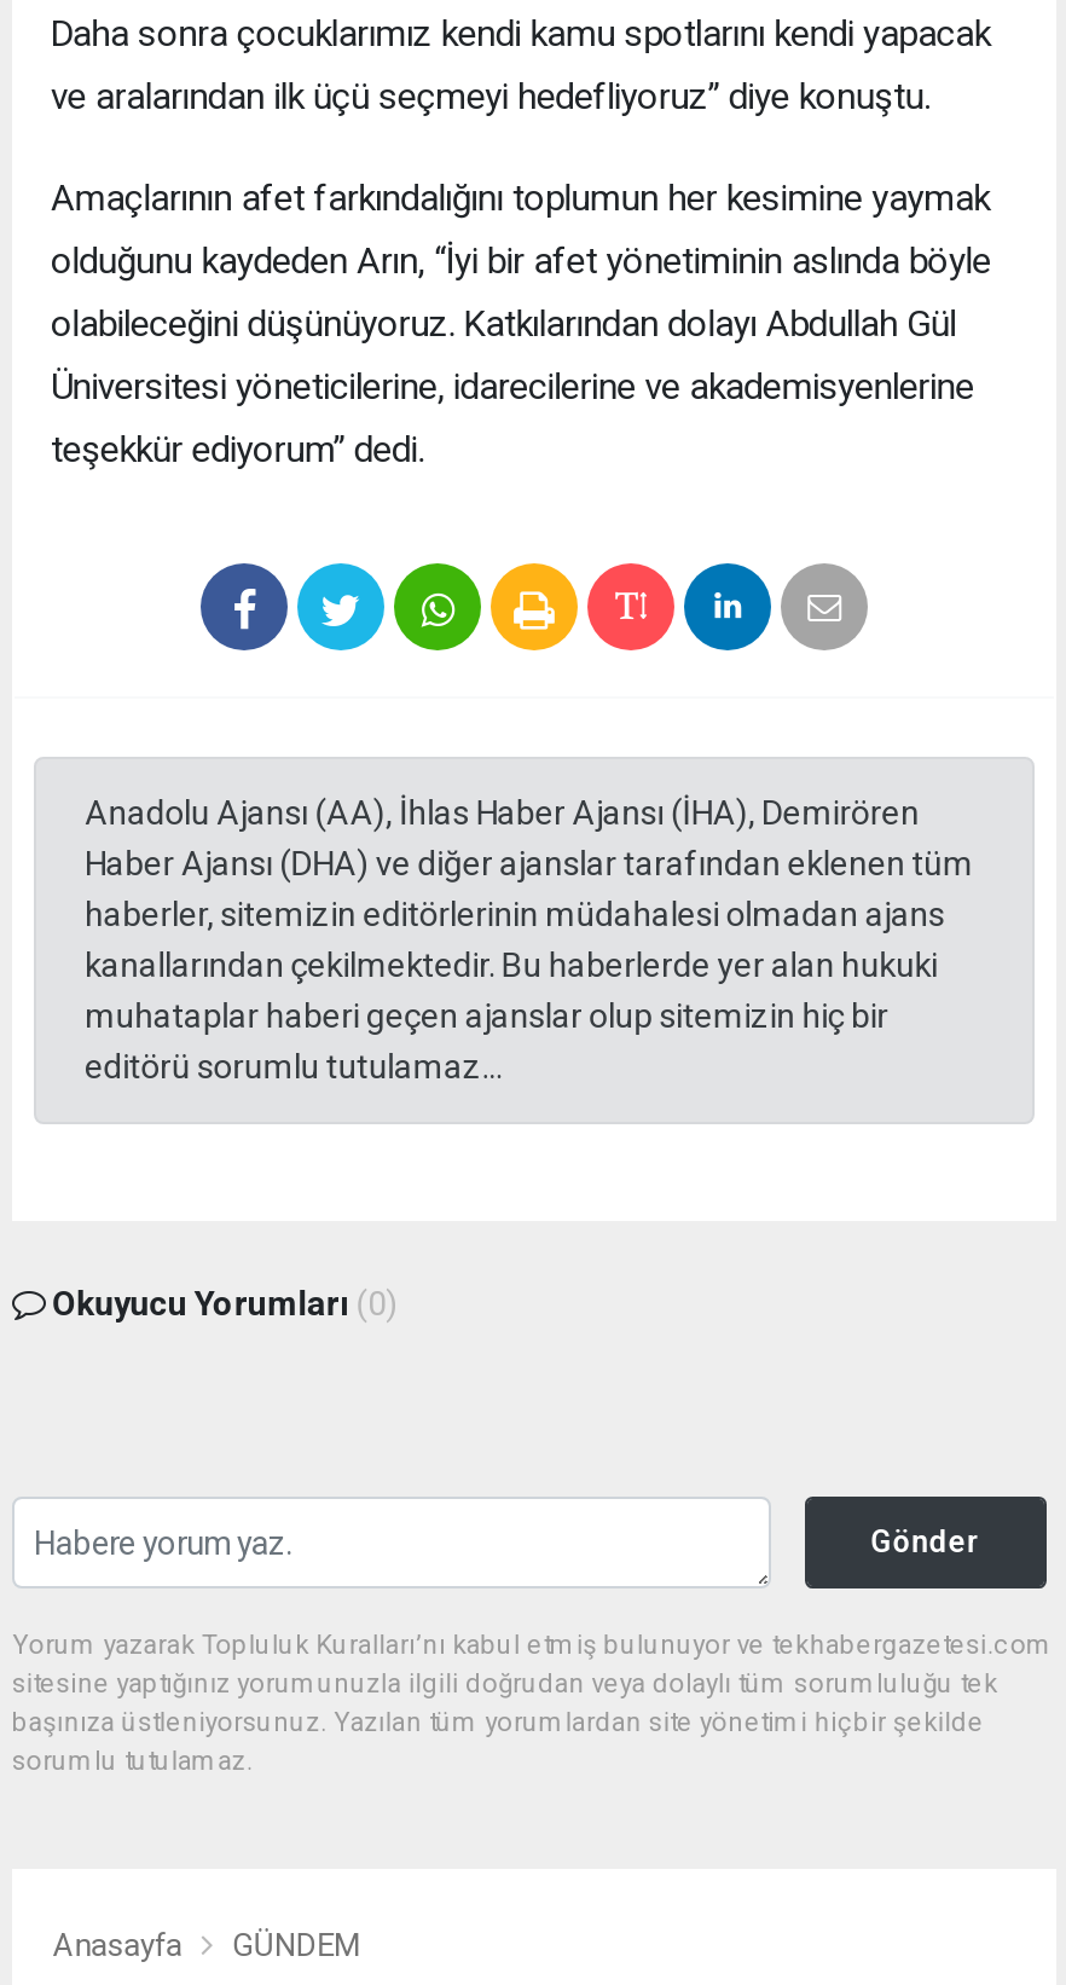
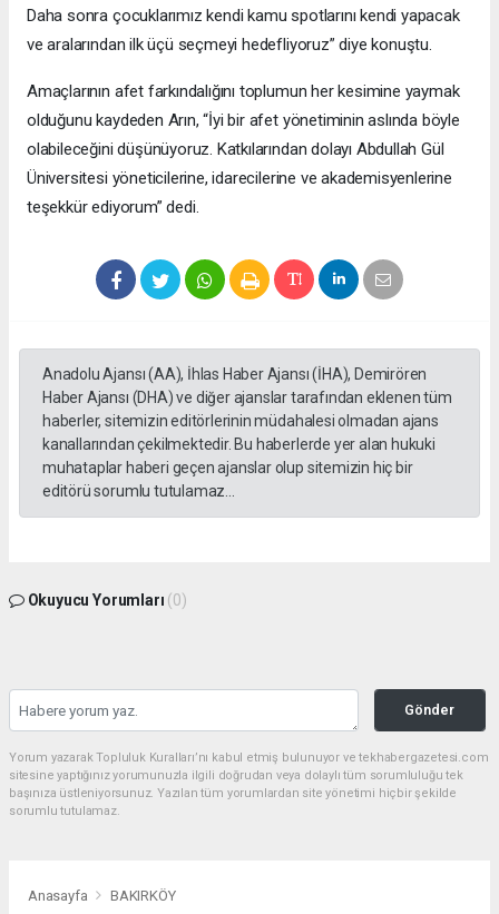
[232,1928,360,1964] GÜNDEM -> [110,888,175,904] BAKIRKÖY

